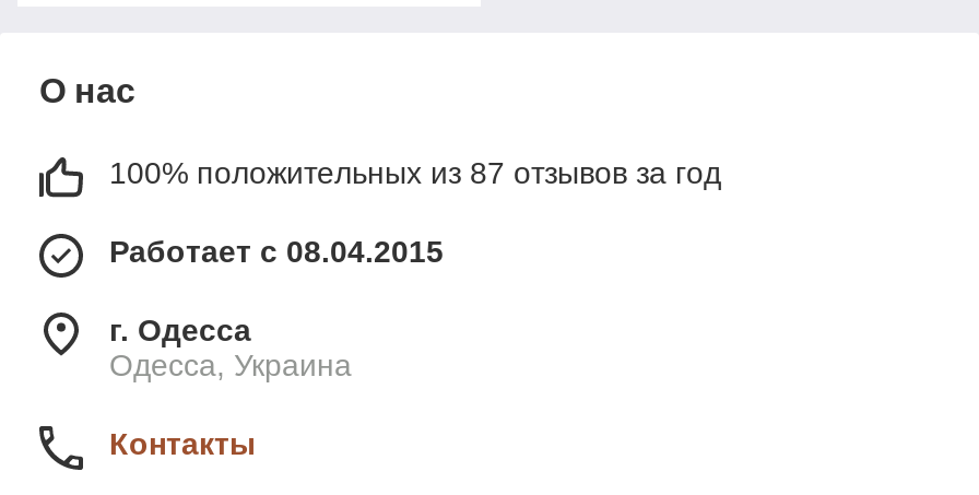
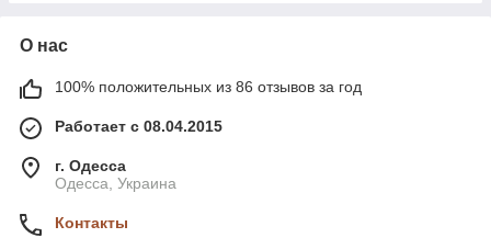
[109,155,721,190] 100% положительных из 87 отзывов за год -> [55,78,362,95] 100% положительных из 86 отзывов за год

